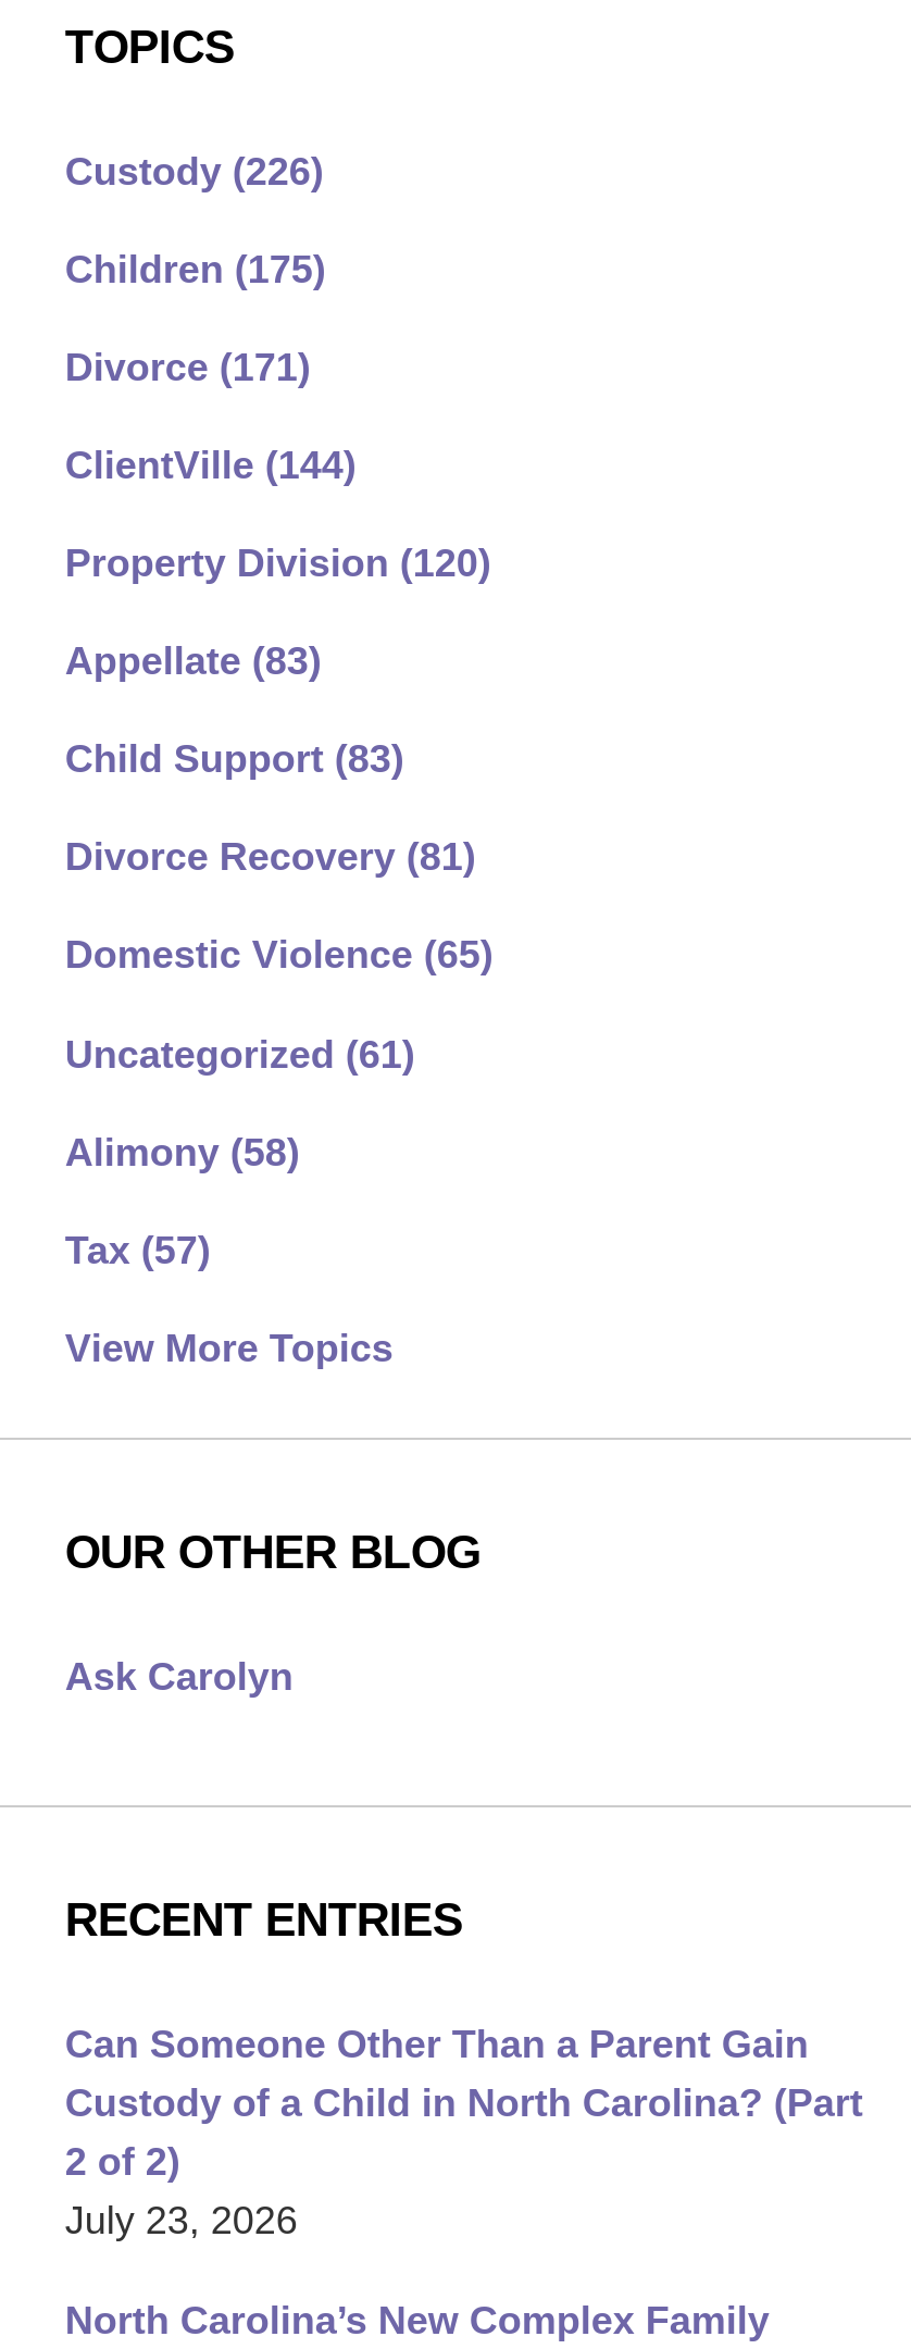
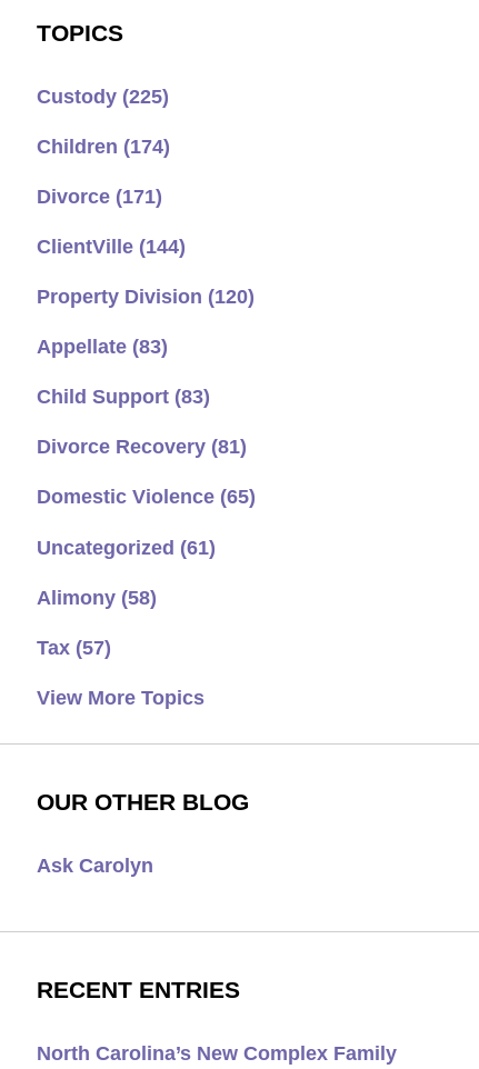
[65,150,324,194] Custody (226) -> [36,86,169,108] Custody (225)
[65,248,326,291] Children (175) -> [36,136,170,158] Children (174)
[65,2024,863,2244] Can Someone Other Than a Parent Gain | Custody of a Child in North Carolina? (Part | 2 of 2) | July 23, 2026 -> none

